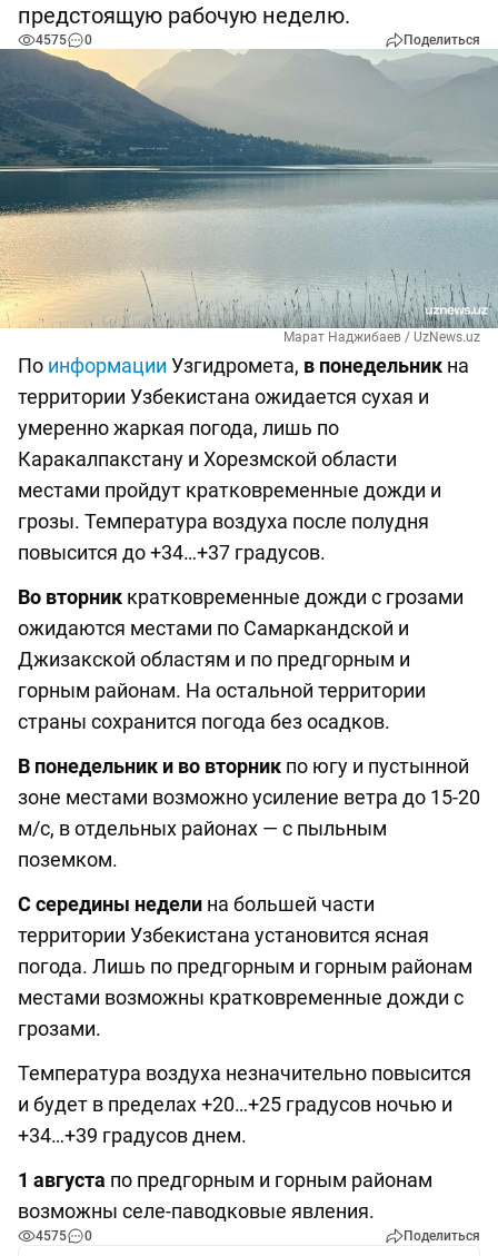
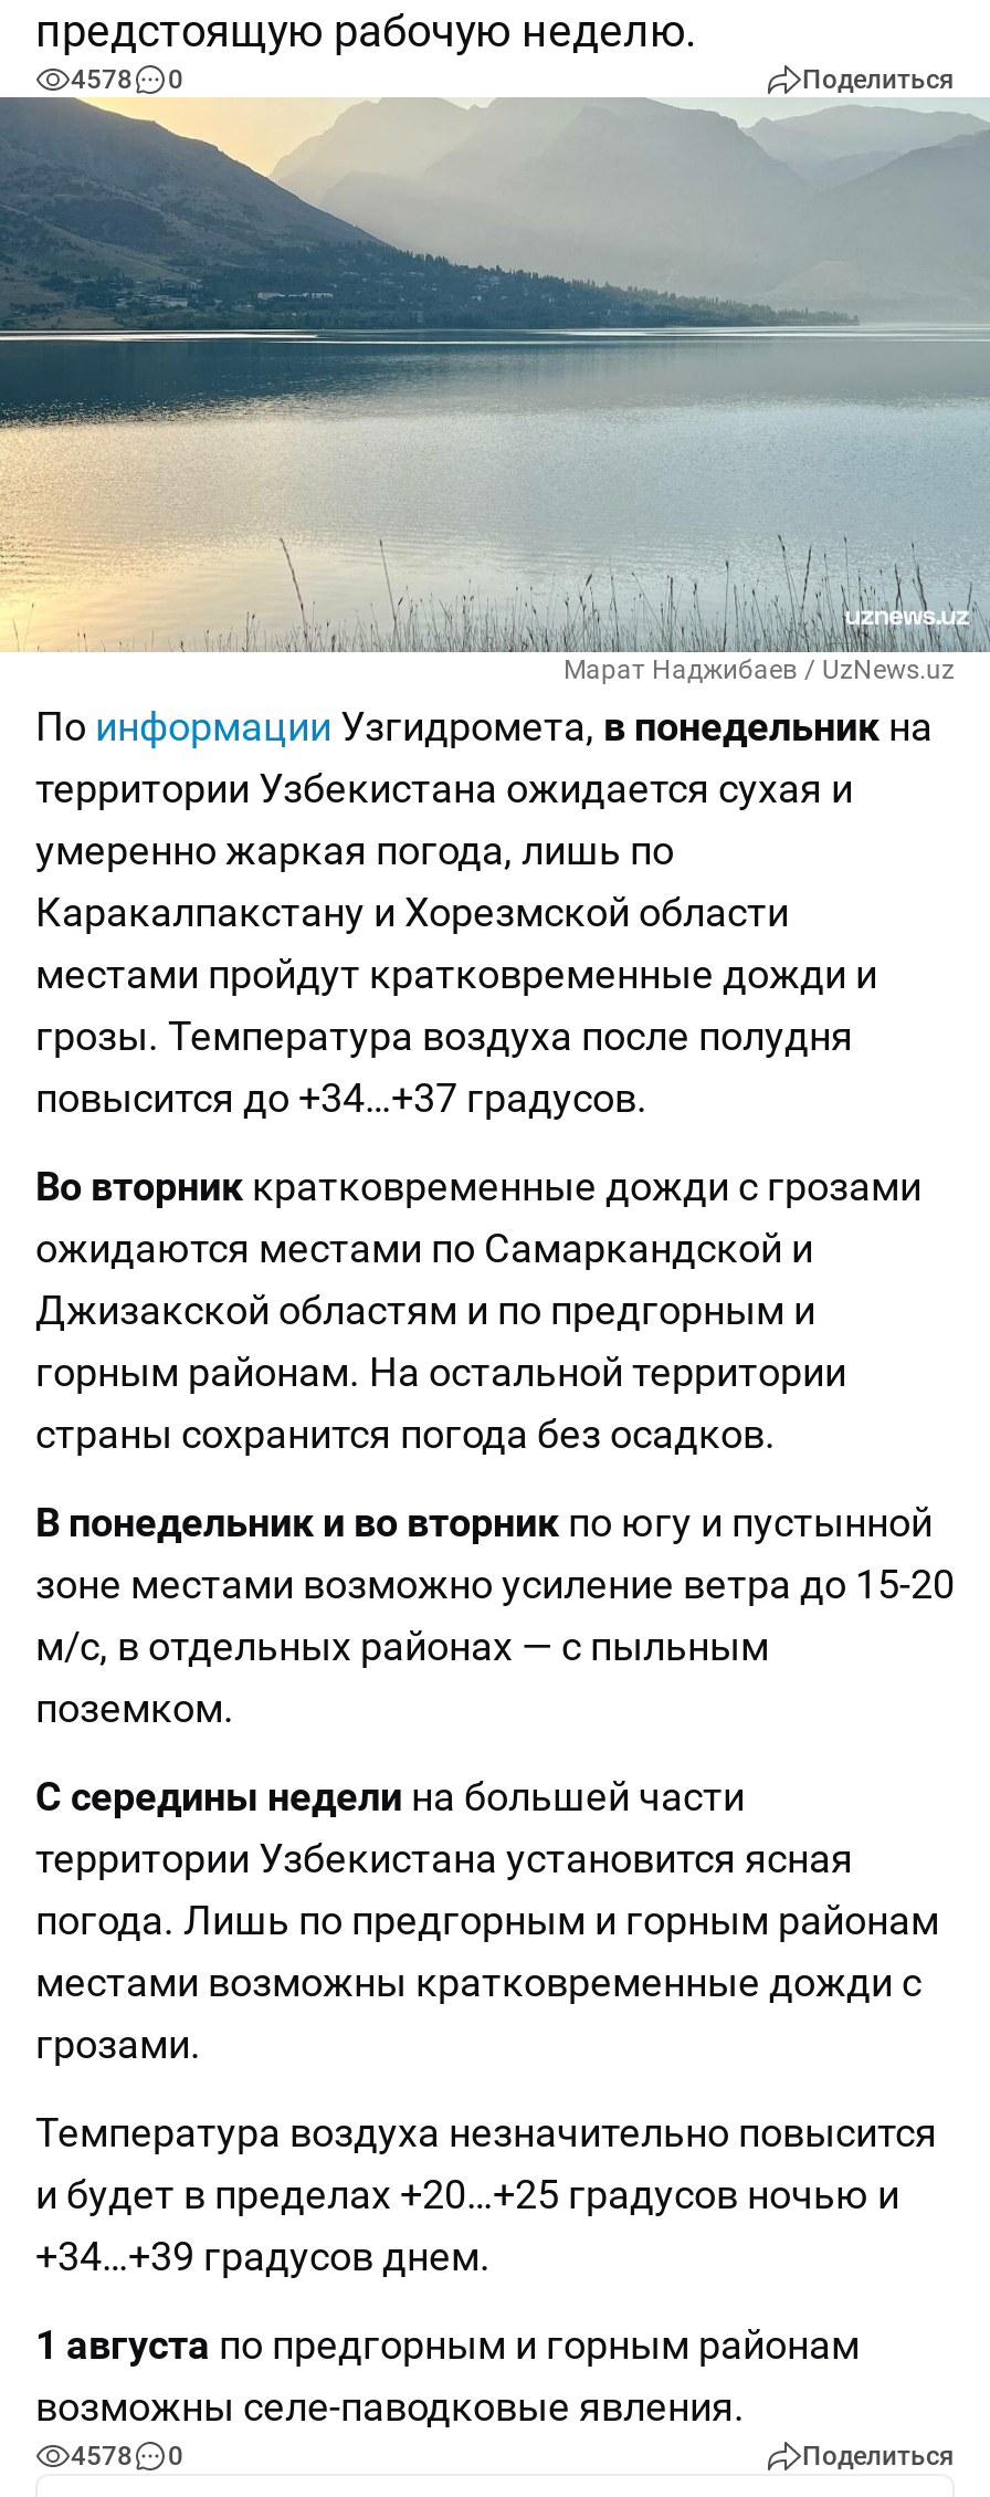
[36,32,92,48] 4575 0 -> [71,64,183,95] 4578 0
[36,1228,92,1244] 4575 0 -> [71,2441,183,2472] 4578 0

